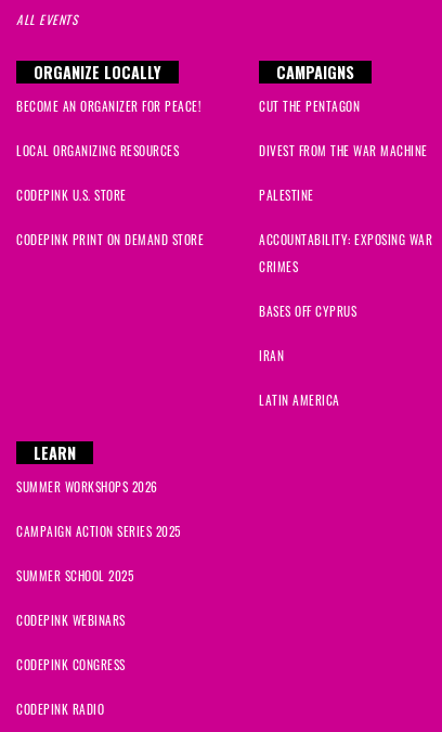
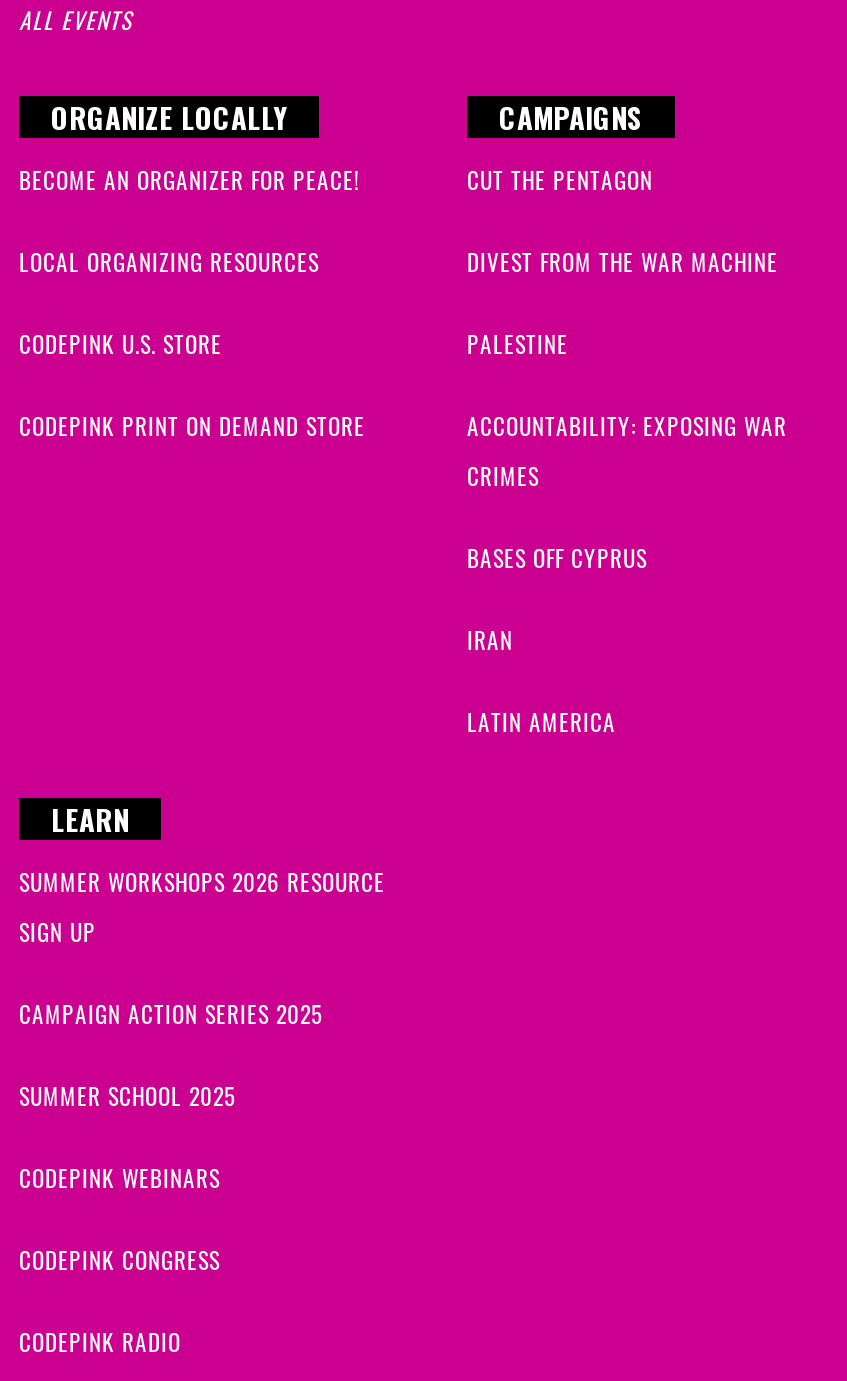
[16,483,158,496] SUMMER WORKSHOPS 2026 -> [19,875,385,949] SUMMER WORKSHOPS 2026 RESOURCE | SIGN UP

